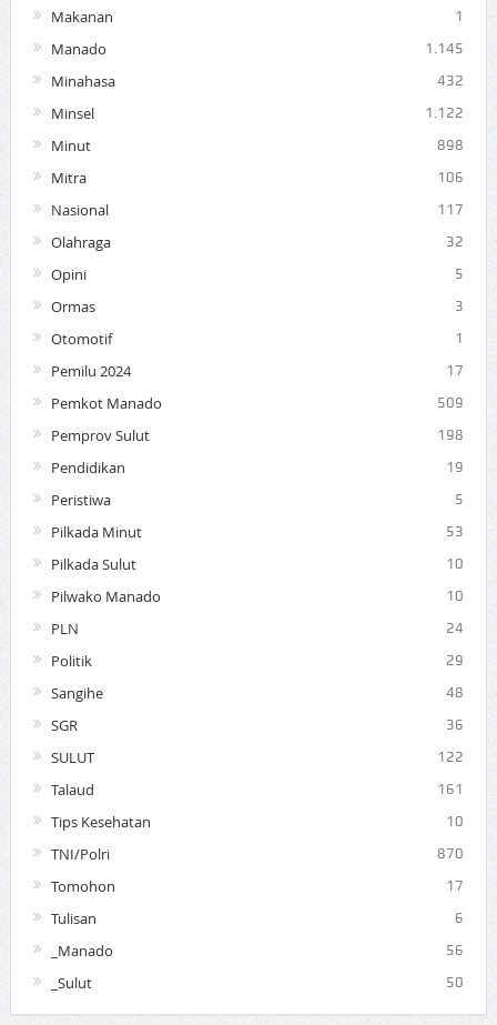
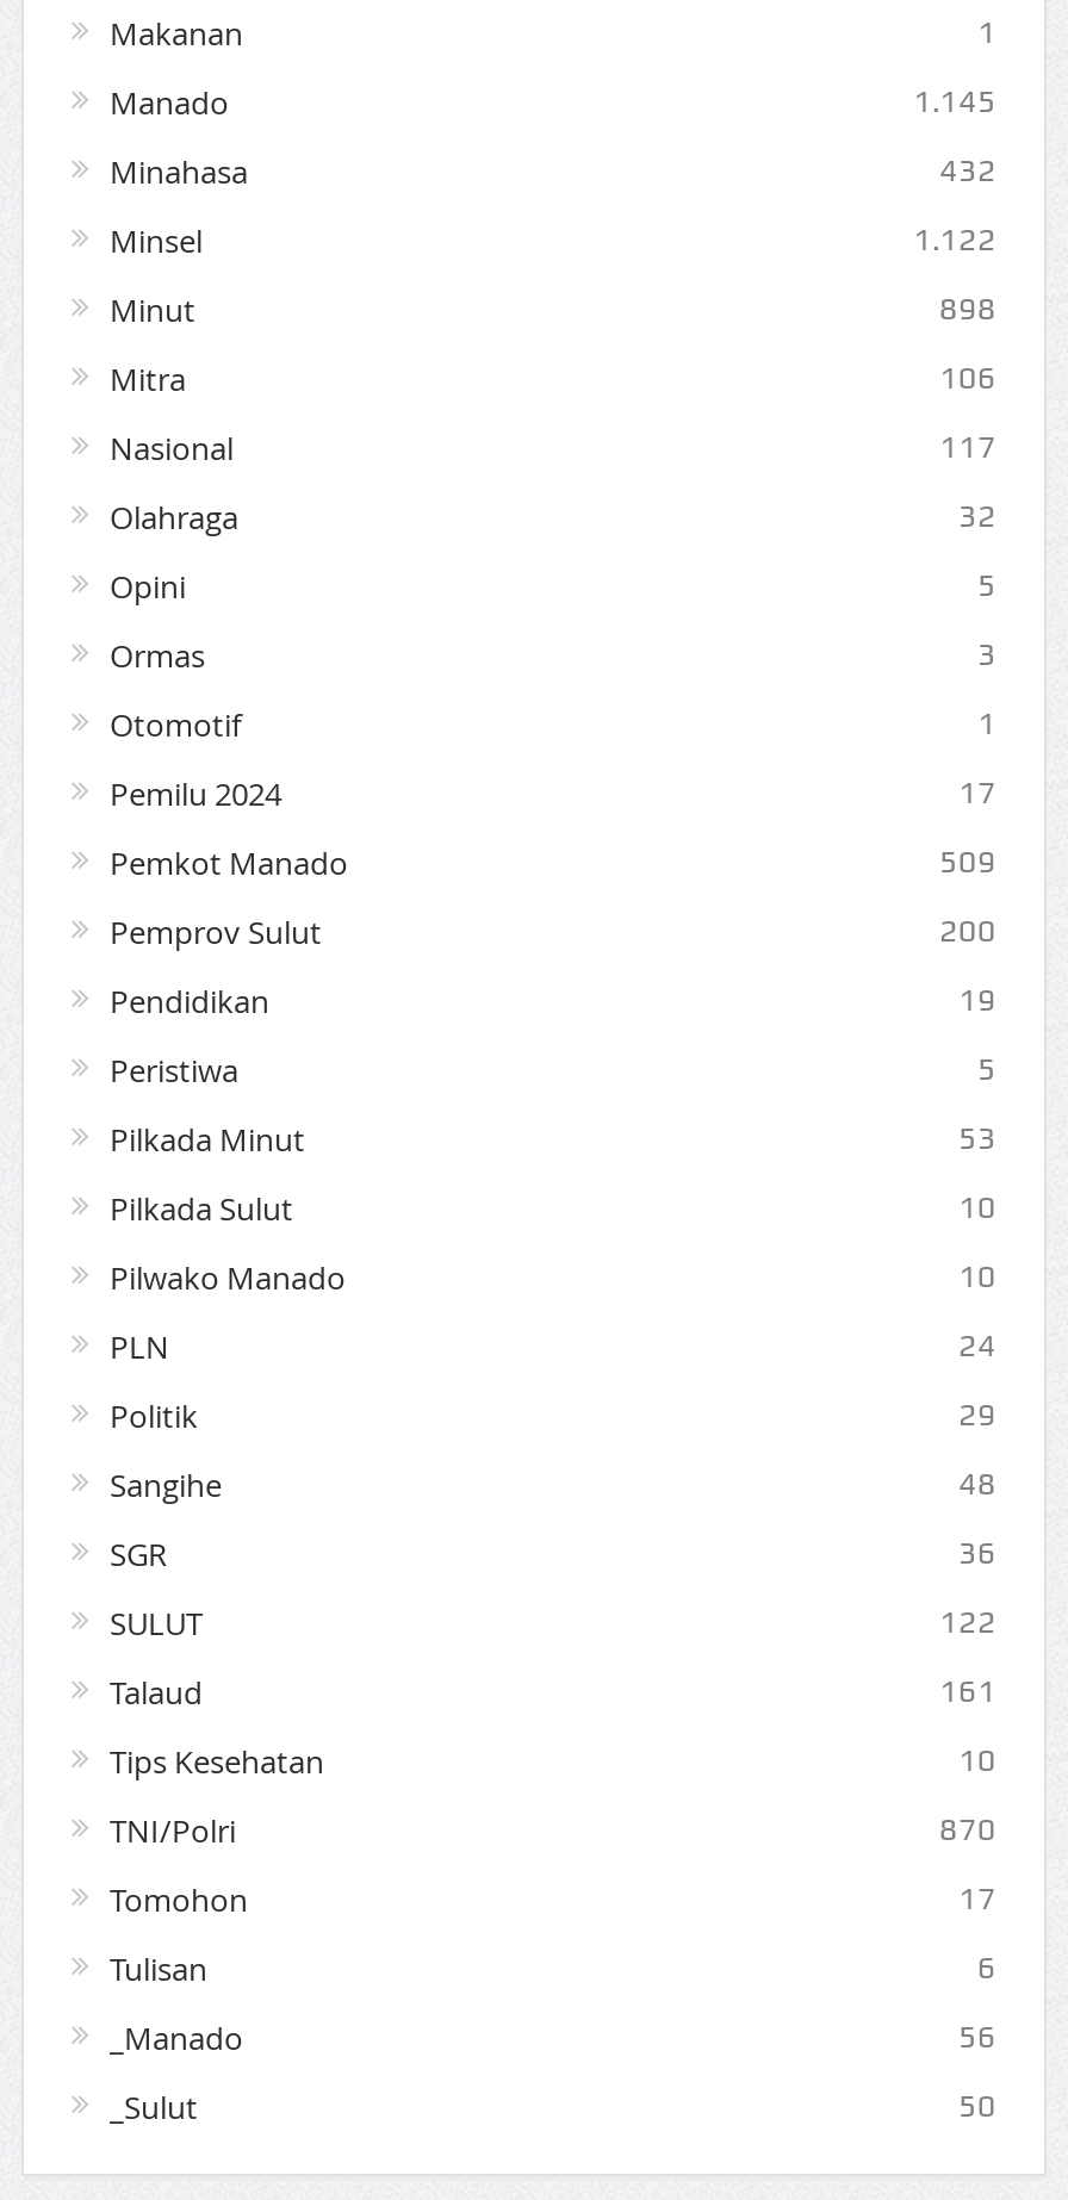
[437,426,464,443] 198 -> [939,914,996,950] 200

